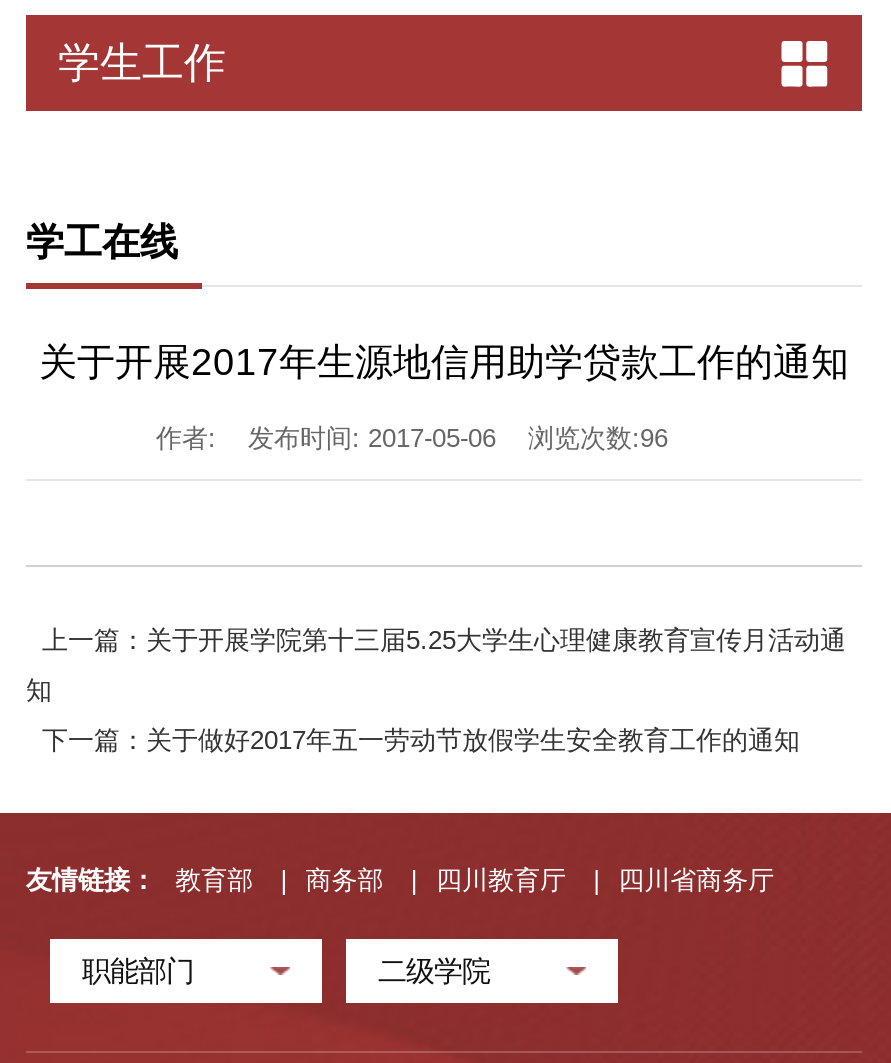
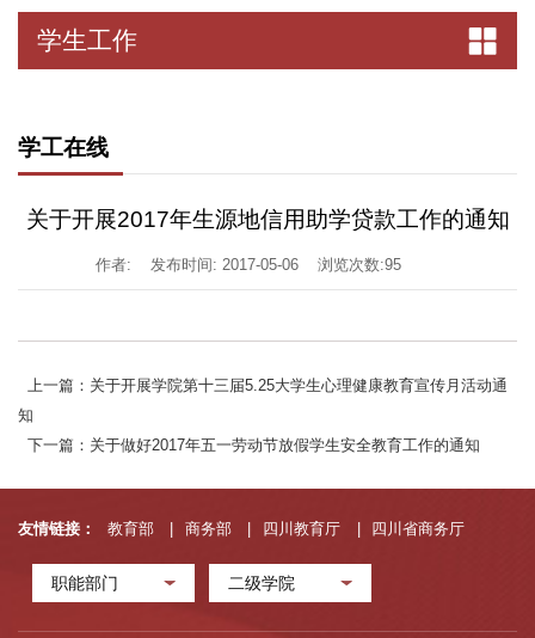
[156,423,668,453] 作者: 发布时间: 2017-05-06 浏览次数:96 -> [96,256,401,274] 作者: 发布时间: 2017-05-06 浏览次数:95

